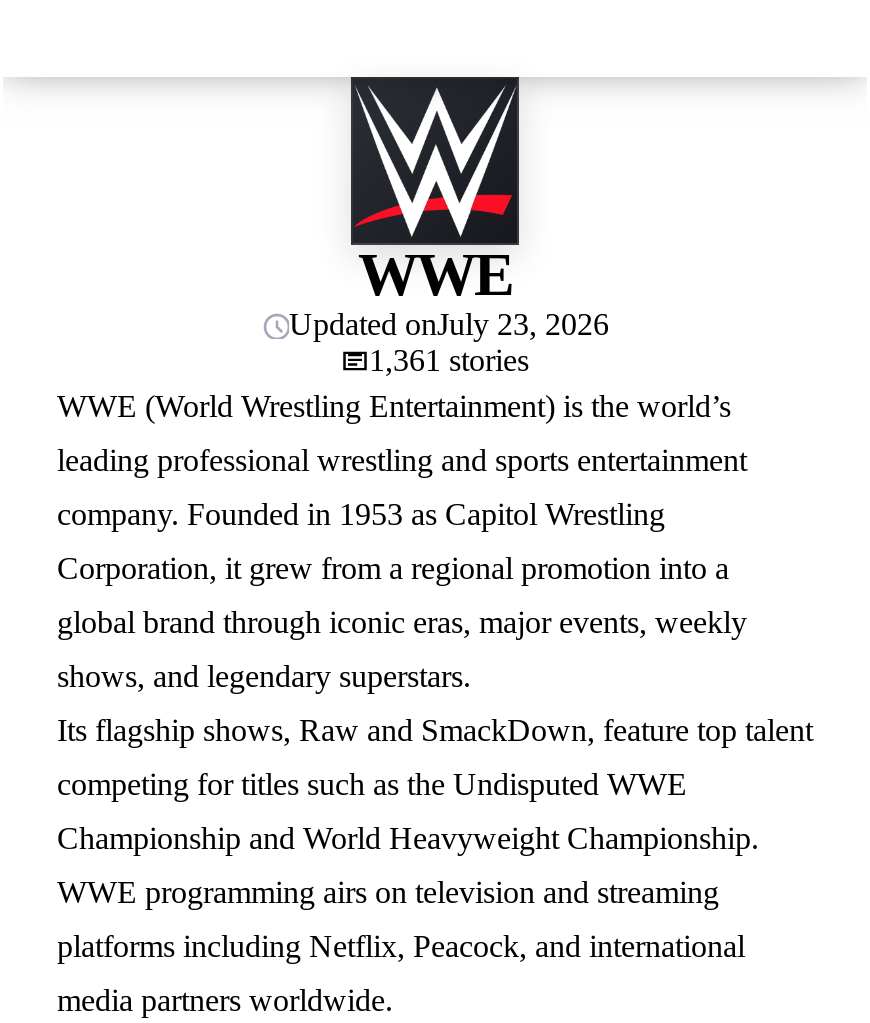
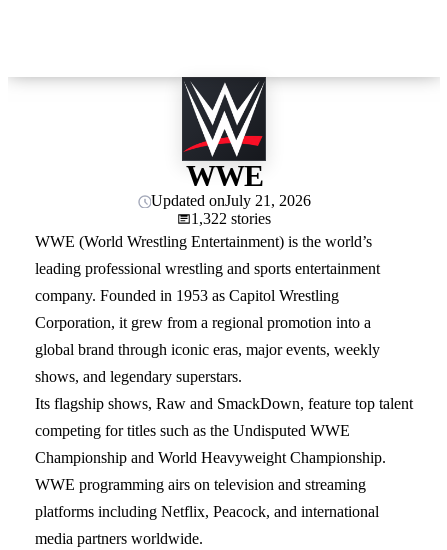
[289,307,609,341] Updated onJuly 23, 2026 -> [151,192,311,209] Updated onJuly 21, 2026
[369,343,529,377] 1,361 stories -> [191,210,271,227] 1,322 stories

